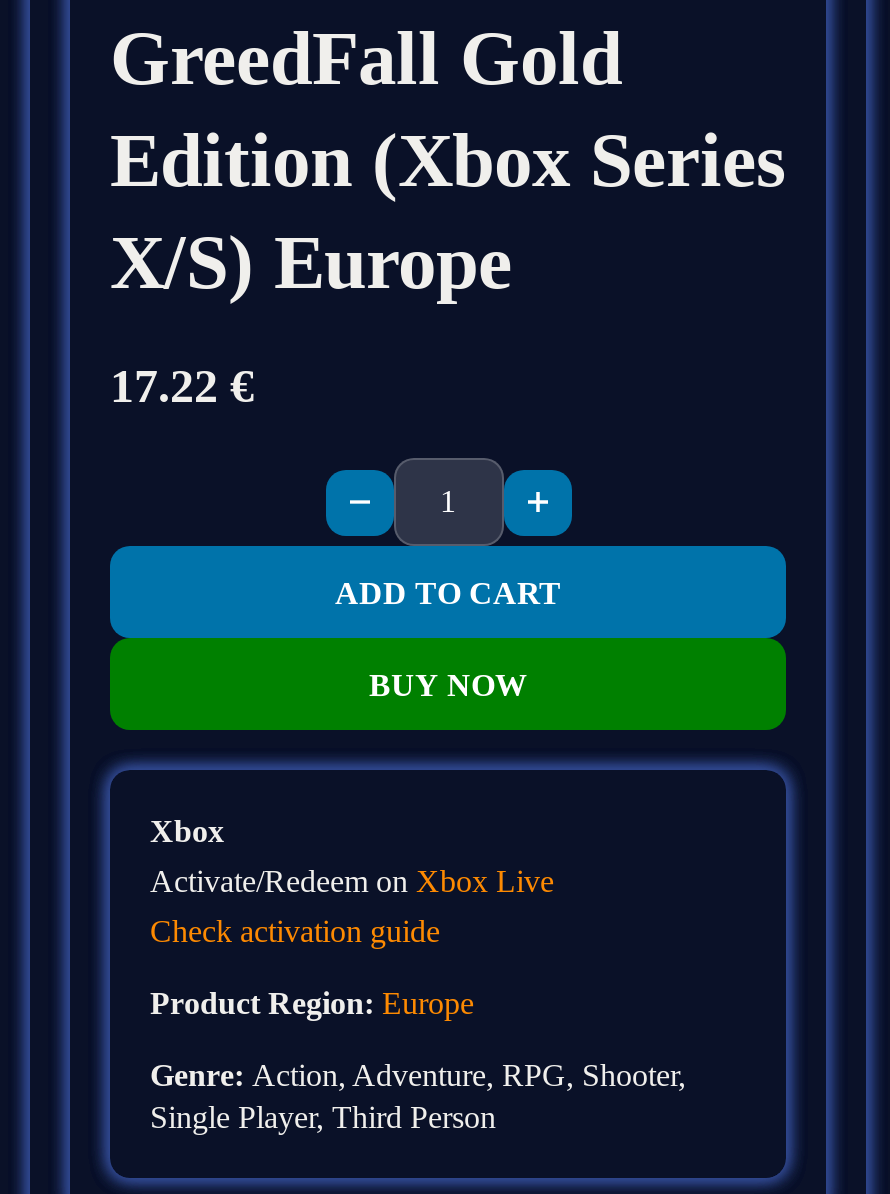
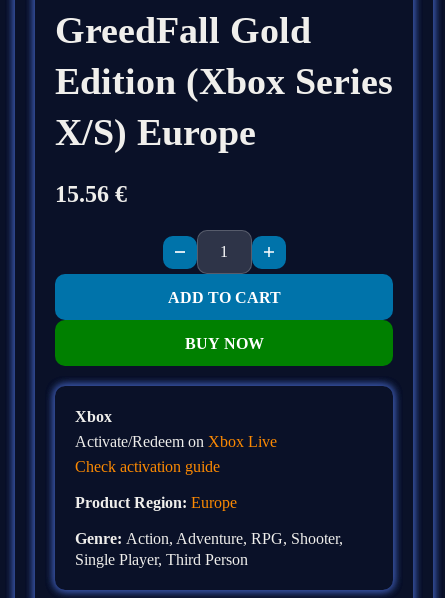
[110,360,254,412] 17.22 € -> [55,181,127,207] 15.56 €

